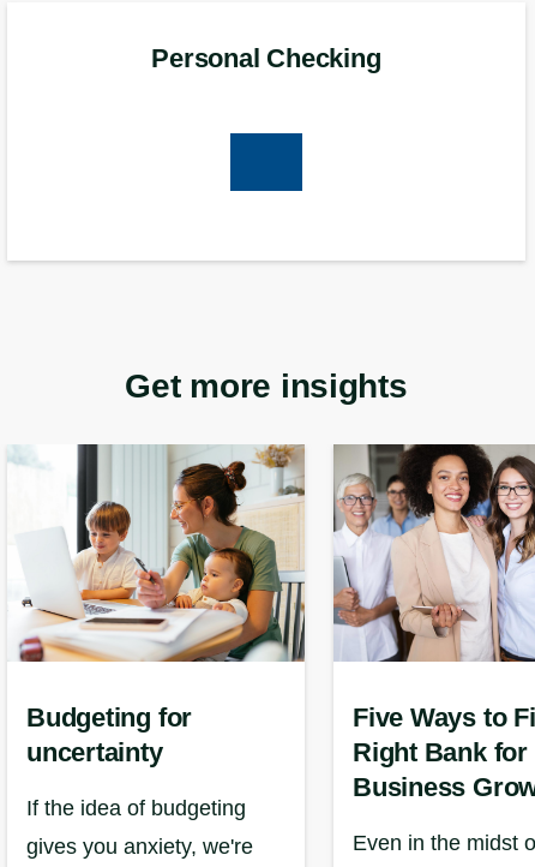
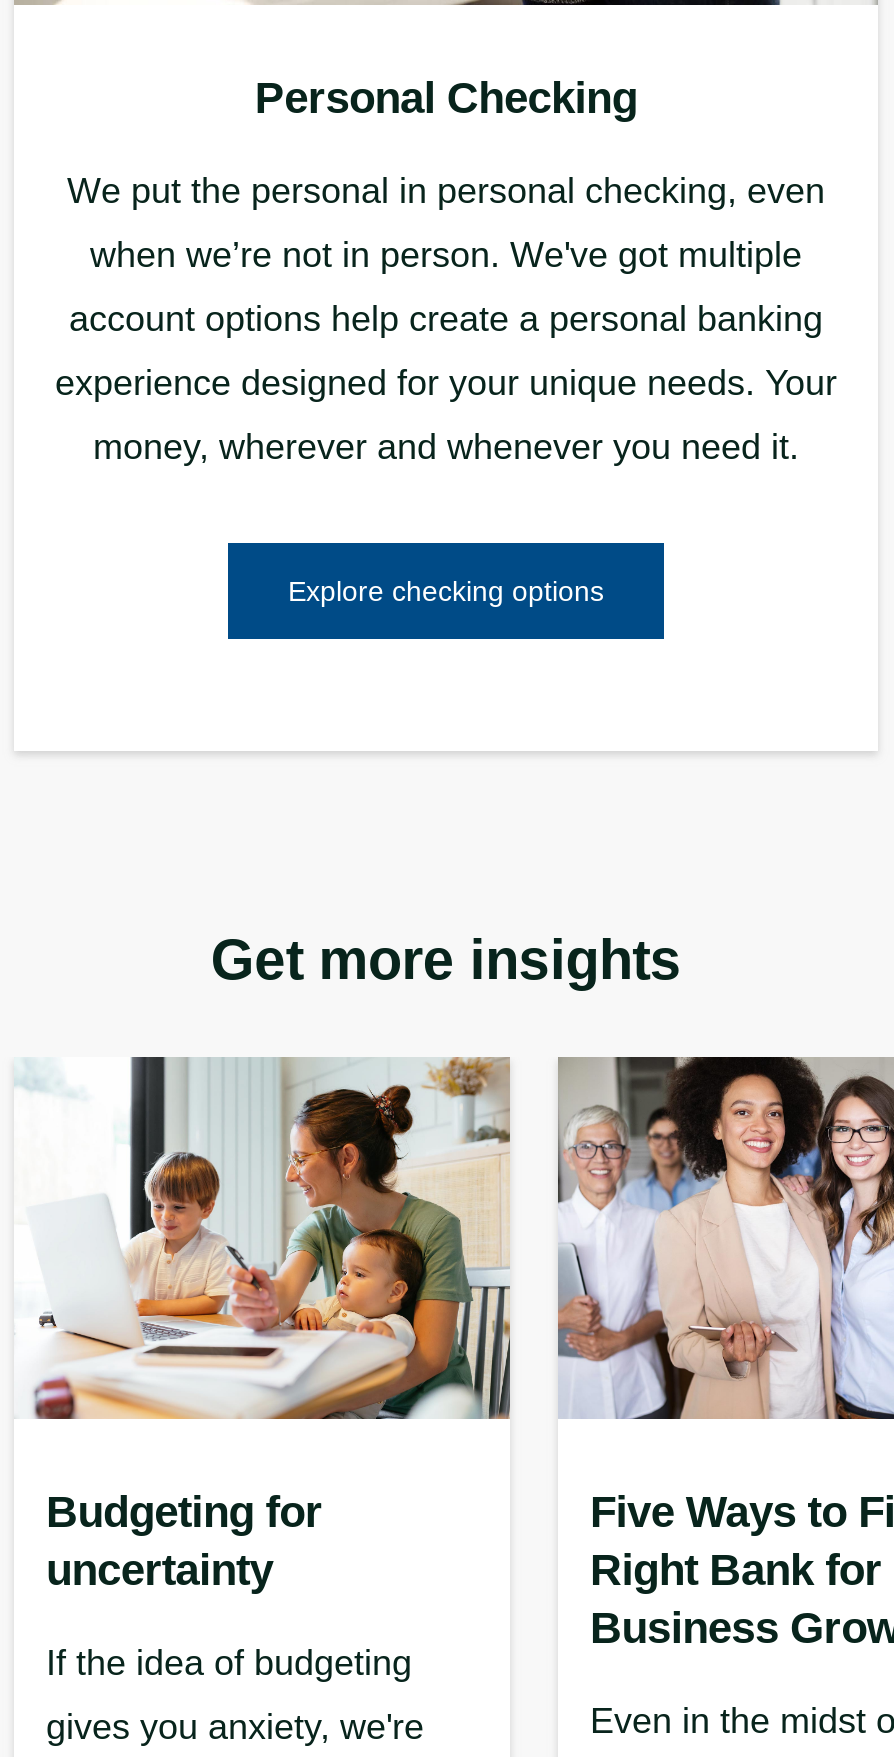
none -> [55,170,837,466] We put the personal in personal checking, even | when we’re not in person. We've got multiple | account options help create a personal banking | experience designed for your unique needs. Your | money, wherever and whenever you need it.
none -> [288,574,604,606] Explore checking options

